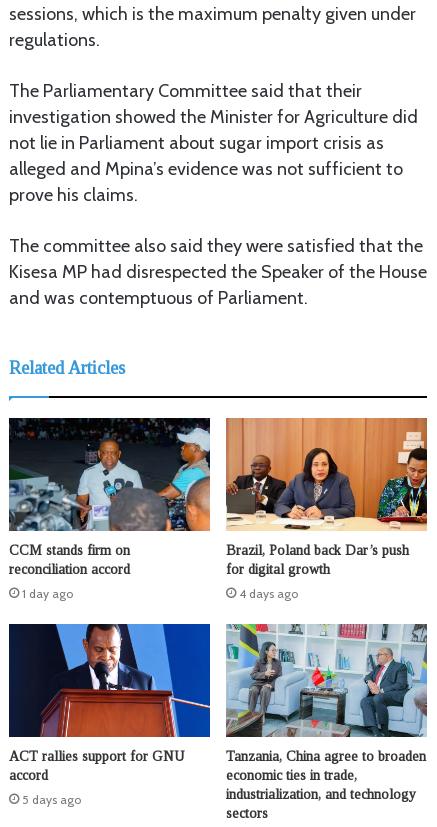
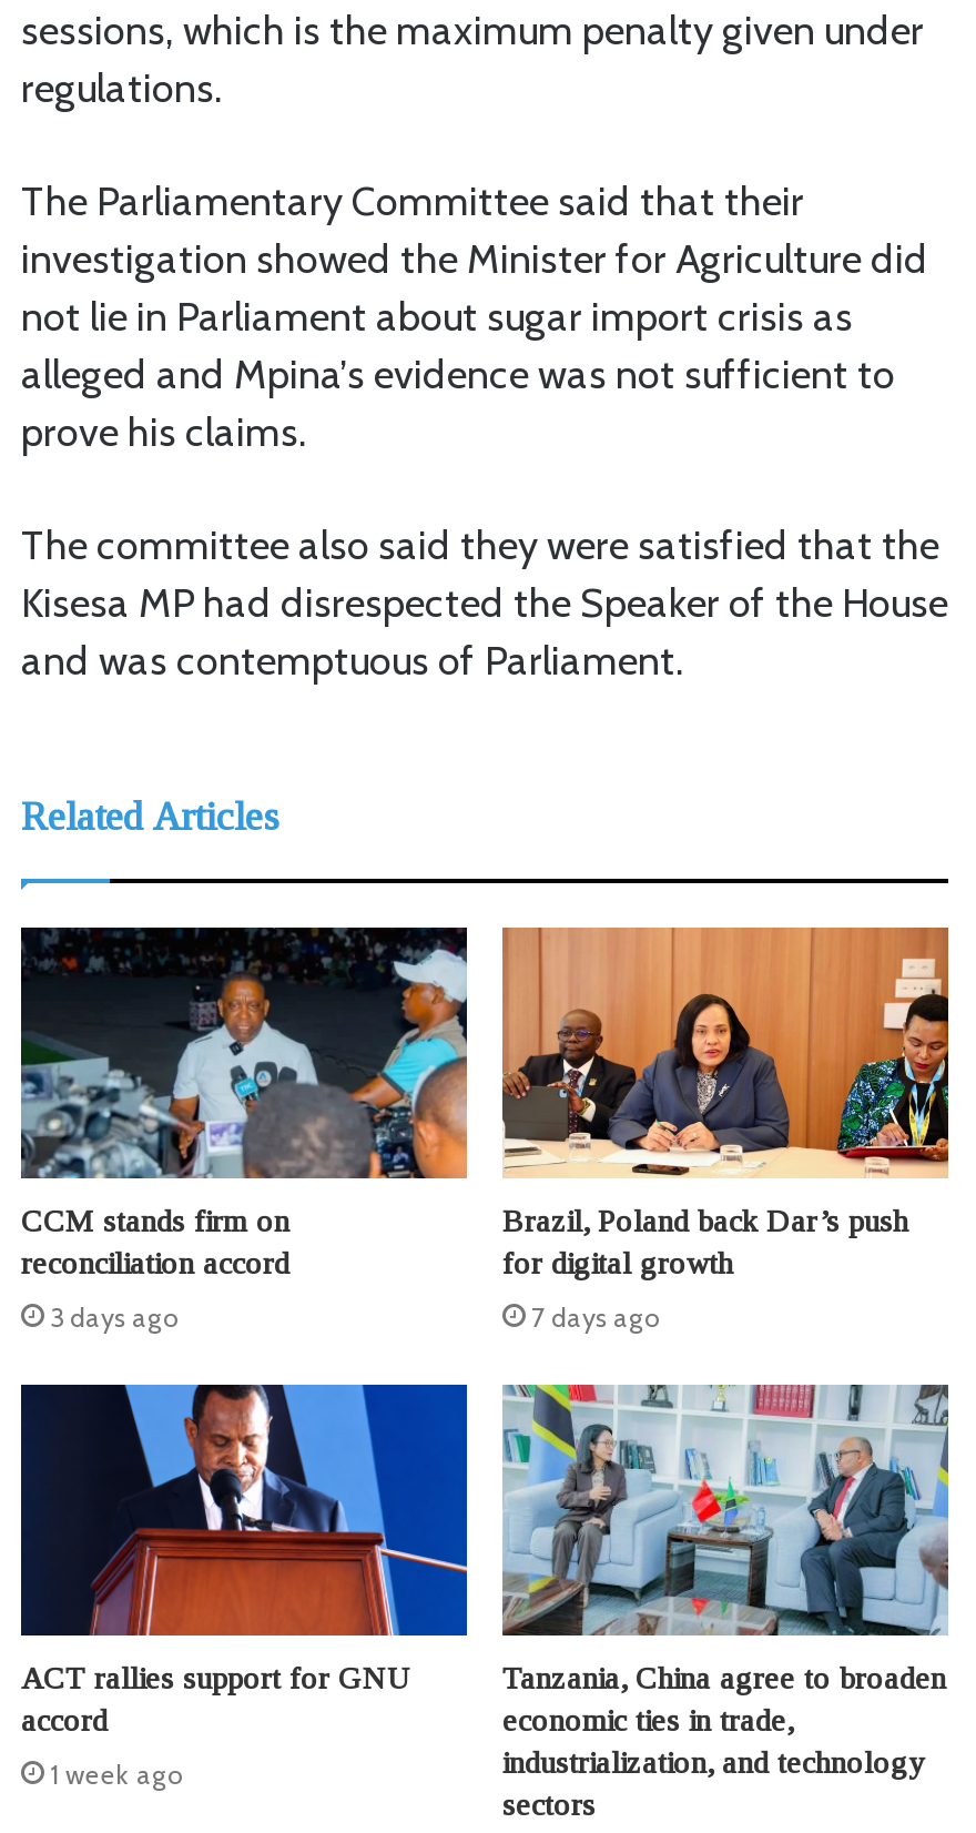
[22,586,73,601] 1 day ago -> [50,1300,179,1333] 3 days ago
[239,586,298,601] 4 days ago -> [531,1300,660,1333] 7 days ago
[22,792,81,807] 5 days ago -> [50,1758,183,1792] 1 week ago

